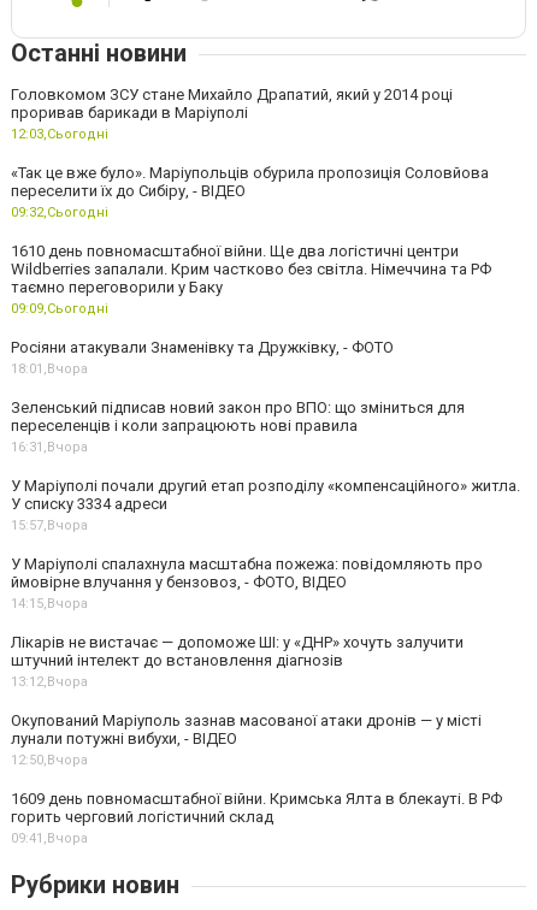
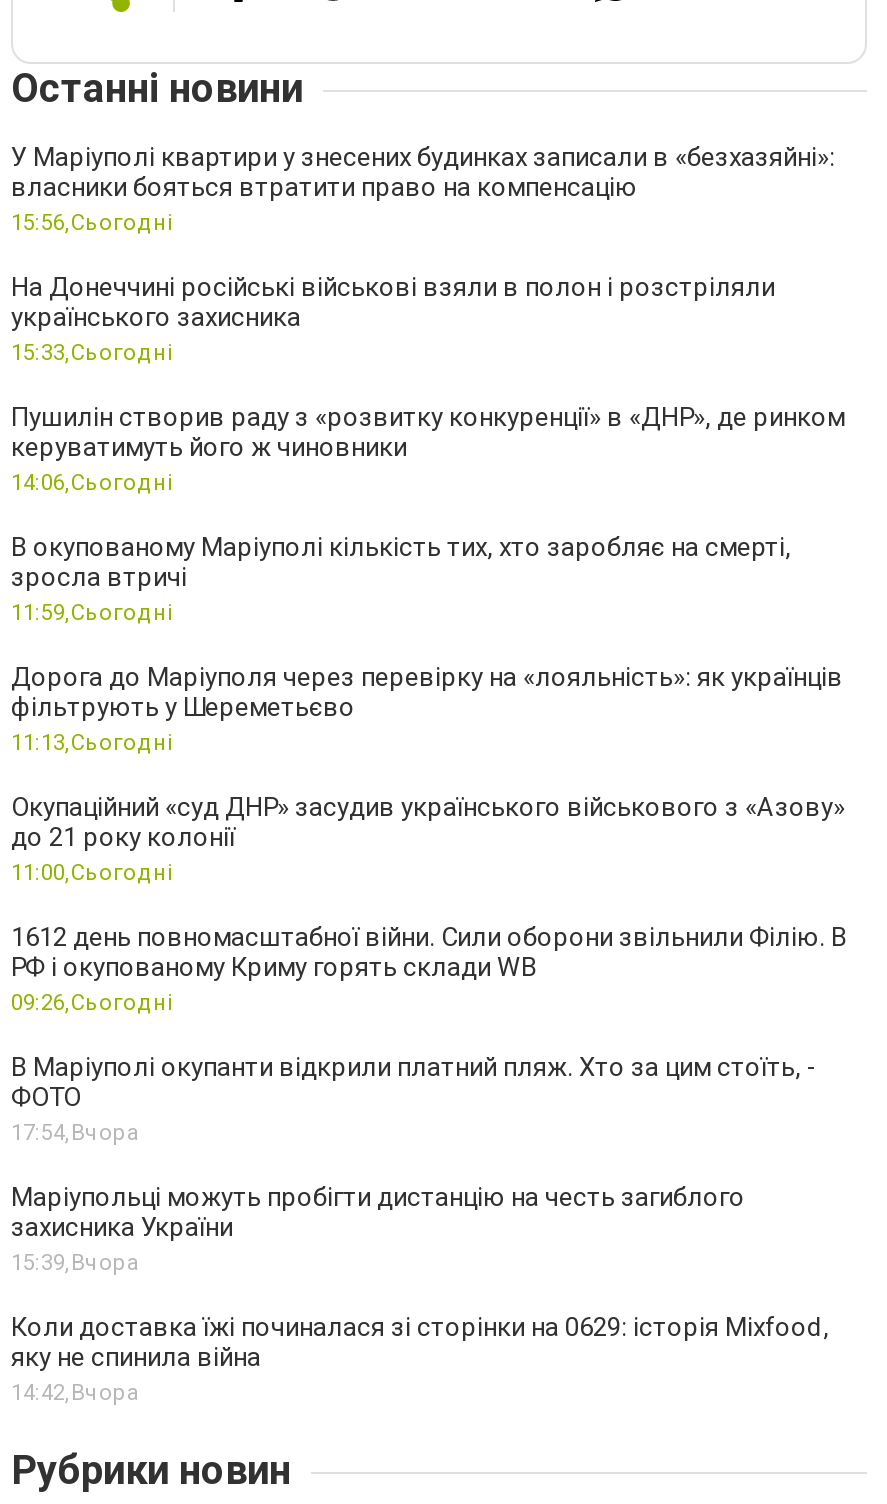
[11,85,453,142] Головкомом ЗСУ стане Михайло Драпатий, який у 2014 році | проривав барикади в Маріуполі | 12:03,Сьогодні -> [11,142,835,236] У Маріуполі квартири у знесених будинках записали в «безхазяйні»: | власники бояться втратити право на компенсацію | 15:56,Сьогодні
[11,164,489,220] «Так це вже було». Маріупольців обурила пропозиція Соловйова | переселити їх до Сибіру, - ВІДЕО | 09:32,Сьогодні -> [11,272,775,366] На Донеччині російські військові взяли в полон і розстріляли | українського захисника | 15:33,Сьогодні
[11,242,491,317] 1610 день повномасштабної війни. Ще два логістичні центри | Wildberries запалали. Крим частково без світла. Німеччина та РФ | таємно переговорили у Баку | 09:09,Сьогодні -> [11,402,845,496] Пушилін створив раду з «розвитку конкуренції» в «ДНР», де ринком | керуватимуть його ж чиновники | 14:06,Сьогодні
[11,338,394,377] Росіяни атакували Знаменівку та Дружківку, - ФОТО | 18:01, Вчора -> [11,532,791,626] В окупованому Маріуполі кількість тих, хто заробляє на смерті, | зросла втричі | 11:59,Сьогодні
[11,398,465,455] Зеленський підписав новий закон про ВПО: що зміниться для | переселенців і коли запрацюють нові правила | 16:31,Вчора -> [11,662,843,756] Дорога до Маріуполя через перевірку на «лояльність»: як українців | фільтрують у Шереметьєво | 11:13,Сьогодні
[11,477,520,533] У Маріуполі почали другий етап розподілу «компенсаційного» житла. | У списку 3334 адреси | 15:57,Вчора -> [11,792,845,886] Окупаційний «суд ДНР» засудив українського військового з «Азову» | до 21 року колонії | 11:00,Сьогодні
[11,555,483,611] У Маріуполі спалахнула масштабна пожежа: повідомляють про | ймовірне влучання у бензовоз, - ФОТО, ВІДЕО | 14:15,Вчора -> [11,922,847,1016] 1612 день повномасштабної війни. Сили оборони звільнили Філію. В | РФ і окупованому Криму горять склади WB | 09:26,Сьогодні
[11,633,464,690] Лікарів не вистачає — допоможе ШІ: у «ДНР» хочуть залучити | штучний інтелект до встановлення діагнозів | 13:12, Вчора -> [11,1052,815,1146] В Маріуполі окупанти відкрили платний пляж. Хто за цим стоїть, - | ФОТО | 17:54, Вчора
[11,711,482,768] Окупований Маріуполь зазнав масованої атаки дронів — у місті | лунали потужні вибухи, - ВІДЕО | 12:50, Вчора -> [11,1182,745,1276] Маріупольці можуть пробігти дистанцію на честь загиблого | захисника України | 15:39, Вчора
[11,790,502,846] 1609 день повномасштабної війни. Кримська Ялта в блекауті. В РФ | горить черговий логістичний склад | 09:41, Вчора -> [11,1312,829,1406] Коли доставка їжі починалася зі сторінки на 0629: історія Mixfood, | яку не спинила війна | 14:42, Вчора

